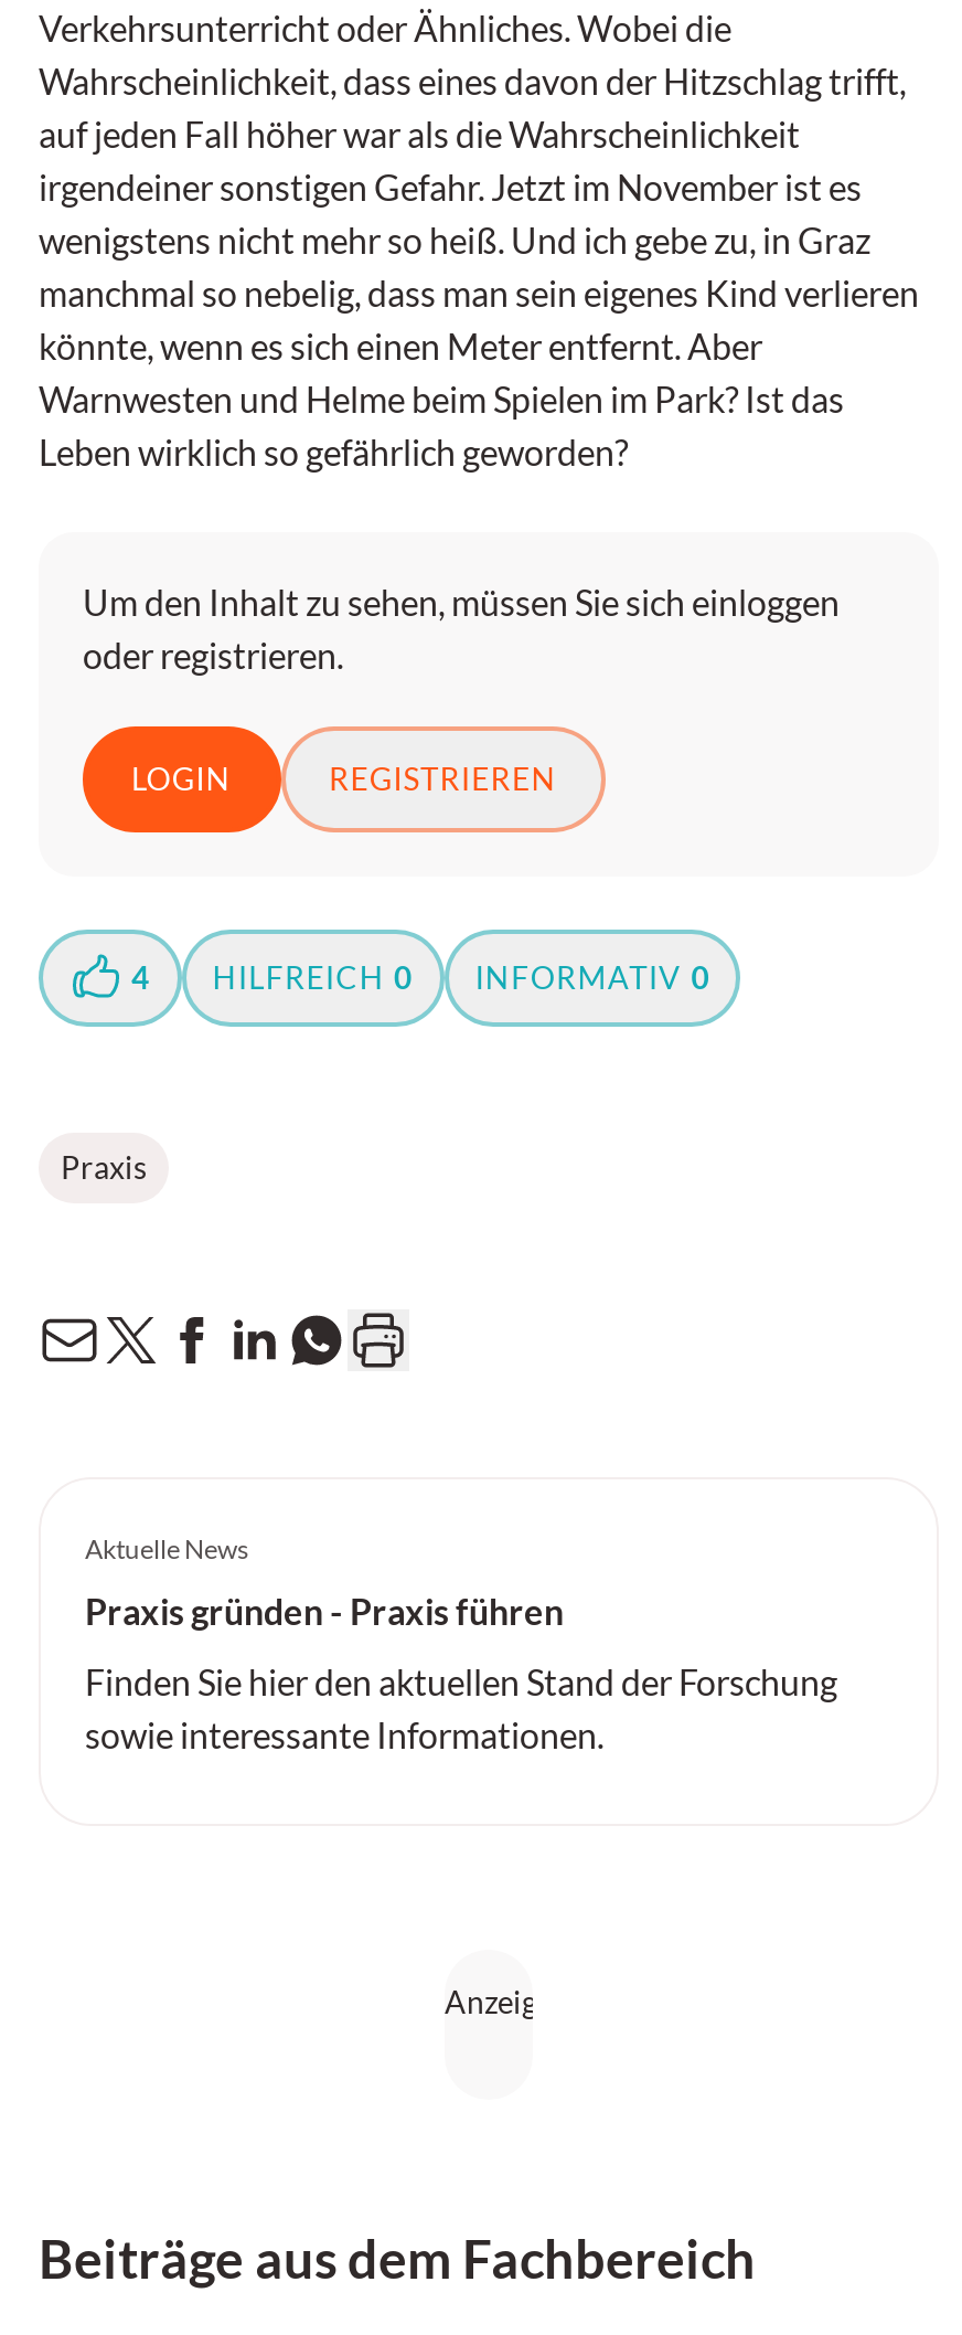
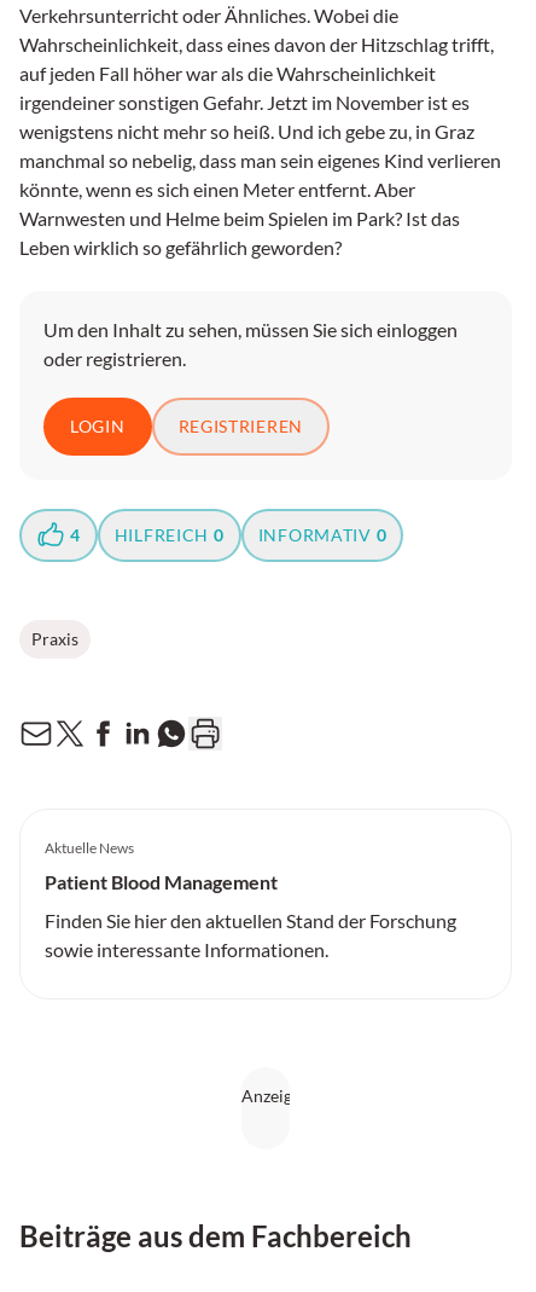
[85,1590,564,1632] Praxis gründen - Praxis führen -> [45,870,278,893] Patient Blood Management

